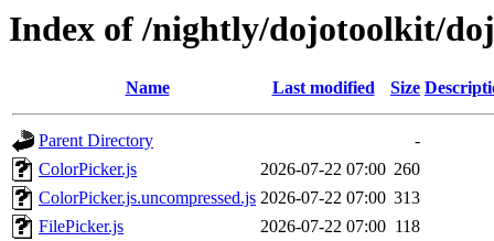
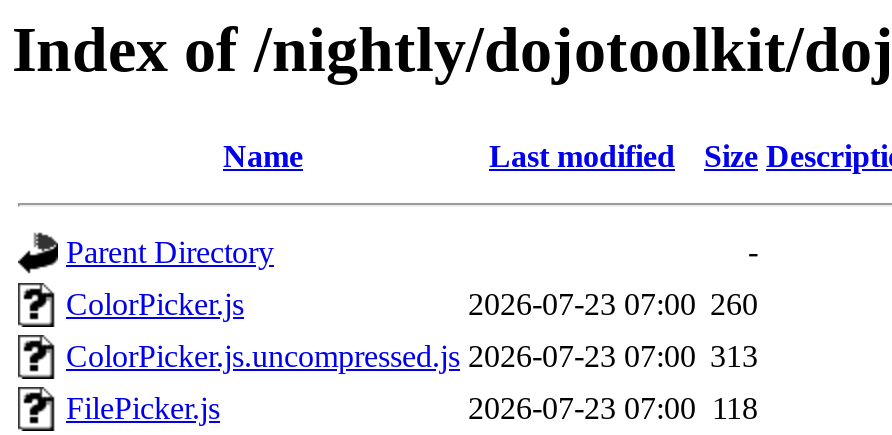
[260,160,420,179] 2026-07-22 07:00 260 -> [468,288,758,322] 2026-07-23 07:00 260
[39,189,420,207] ColorPicker.js.uncompressed.js 2026-07-22 07:00 313 -> [66,340,758,374] ColorPicker.js.uncompressed.js 2026-07-23 07:00 313
[260,217,420,236] 2026-07-22 07:00 118 -> [468,392,758,426] 2026-07-23 07:00 118

